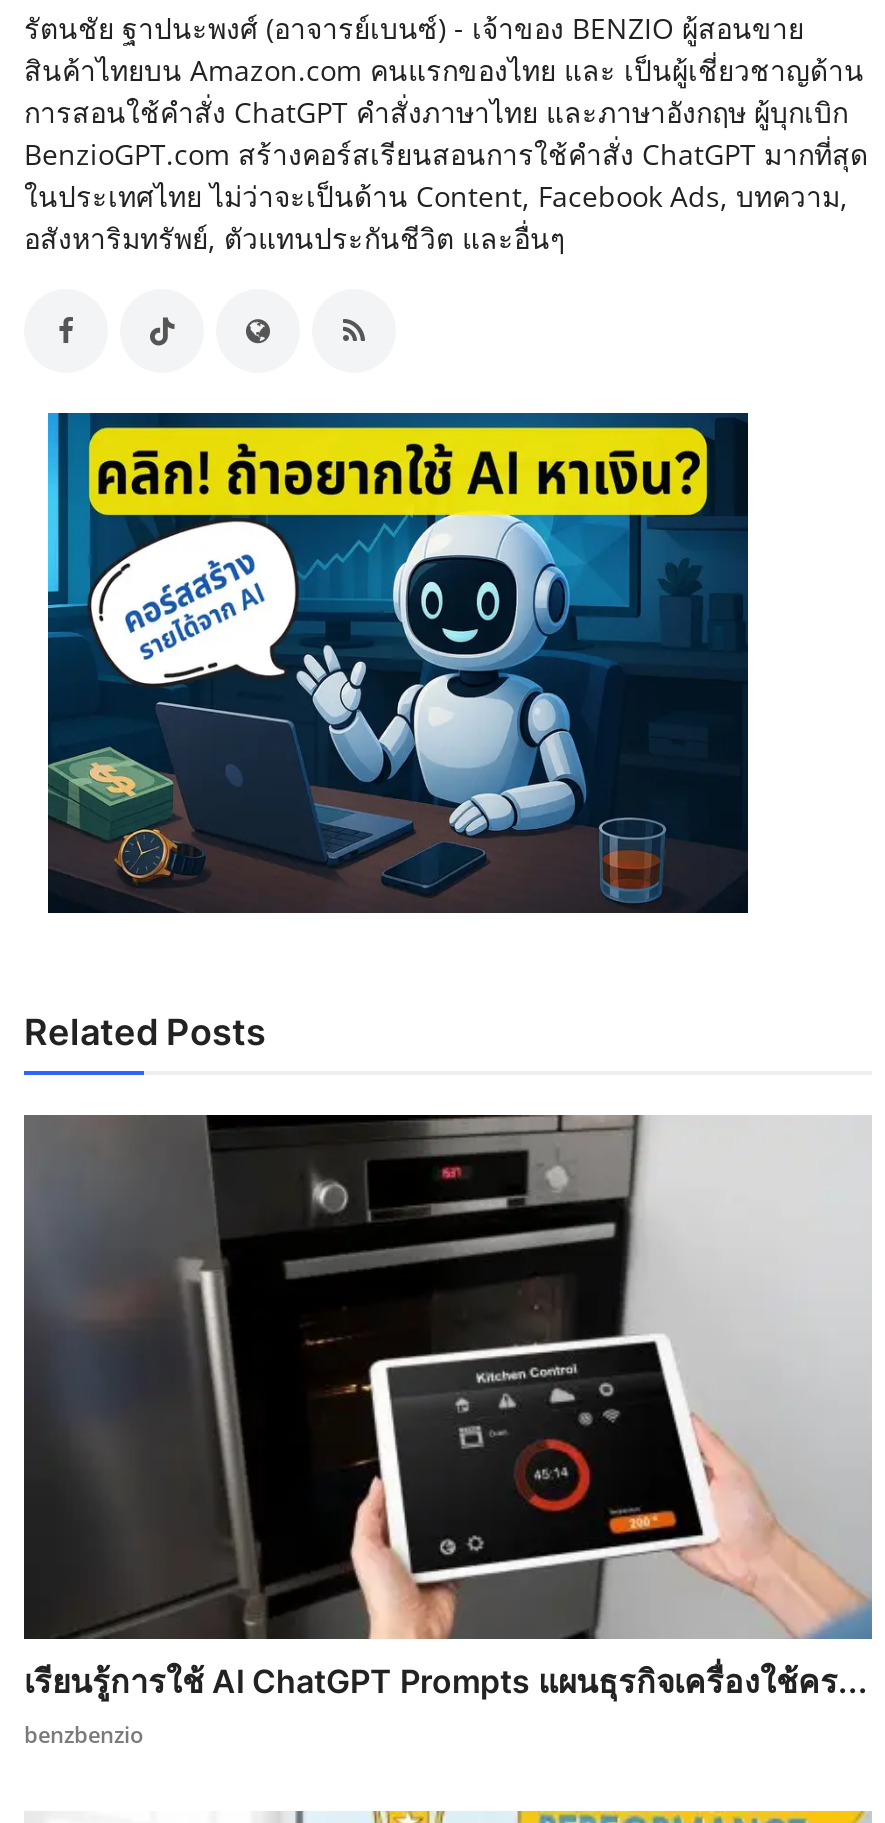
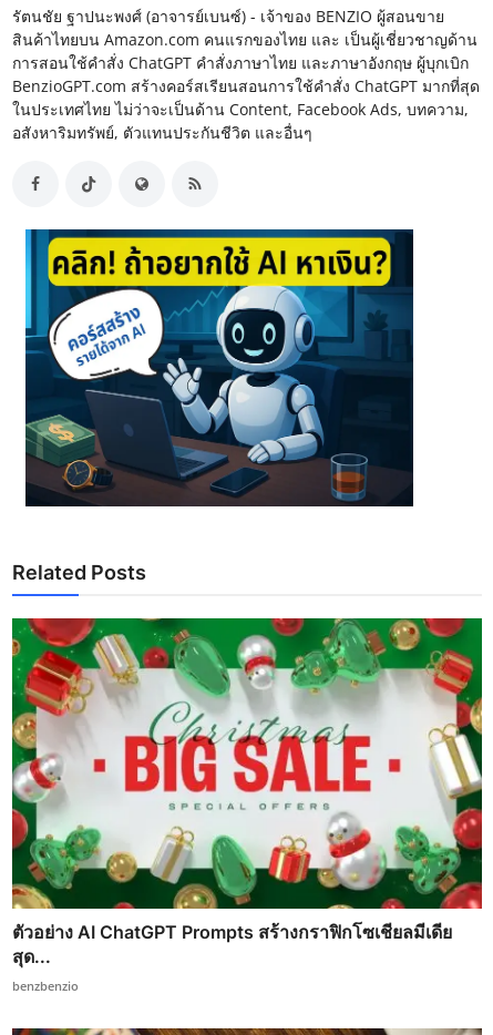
[22,1113,874,1702] [image] | เรียนรู้การใช้ AI ChatGPT Prompts แผนธุรกิจเครื่องใช้คร... -> [11,617,483,968] [image] | ตัวอย่าง AI ChatGPT Prompts สร้างกราฟิกโซเชียลมีเดีย | สุด...

